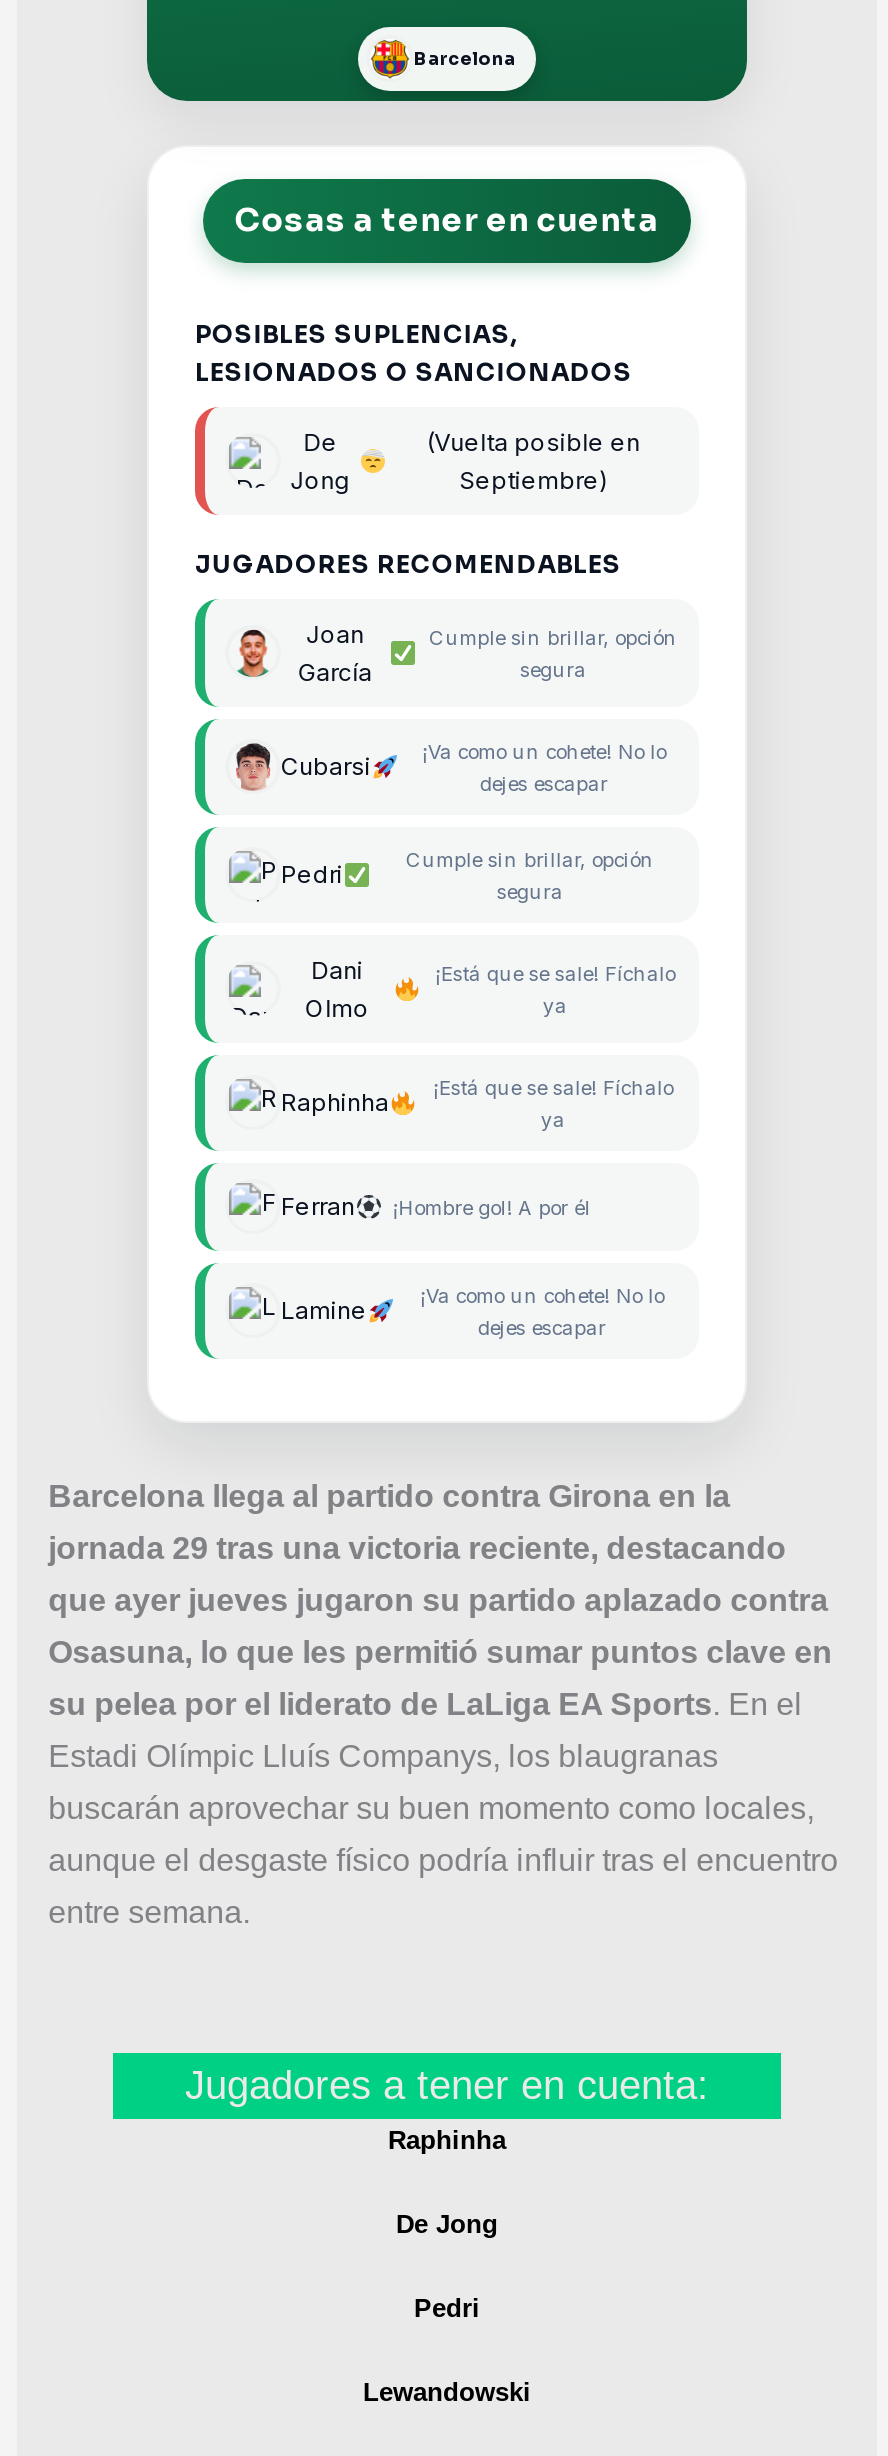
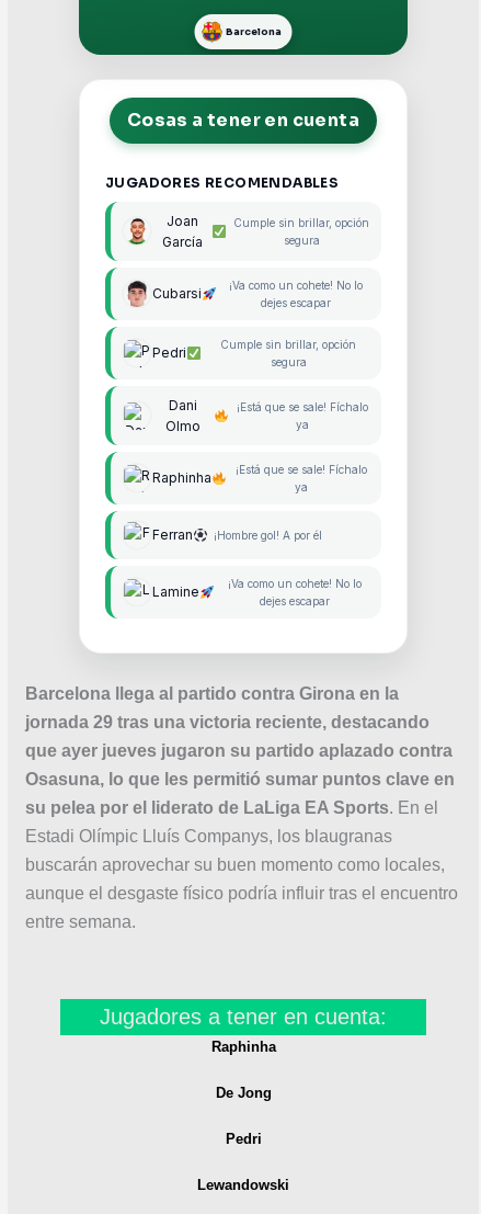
[193,318,632,515] [image] | POSIBLES SUPLENCIAS, | LESIONADOS O SANCIONADOS | De | Jong -> none
[426,426,640,494] (Vuelta posible en | Septiembre) -> none

